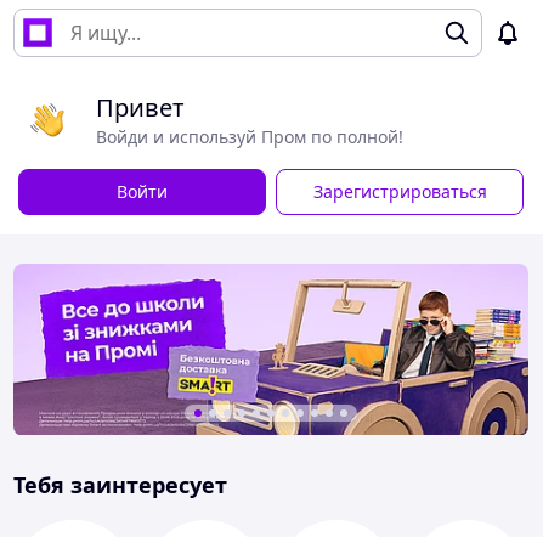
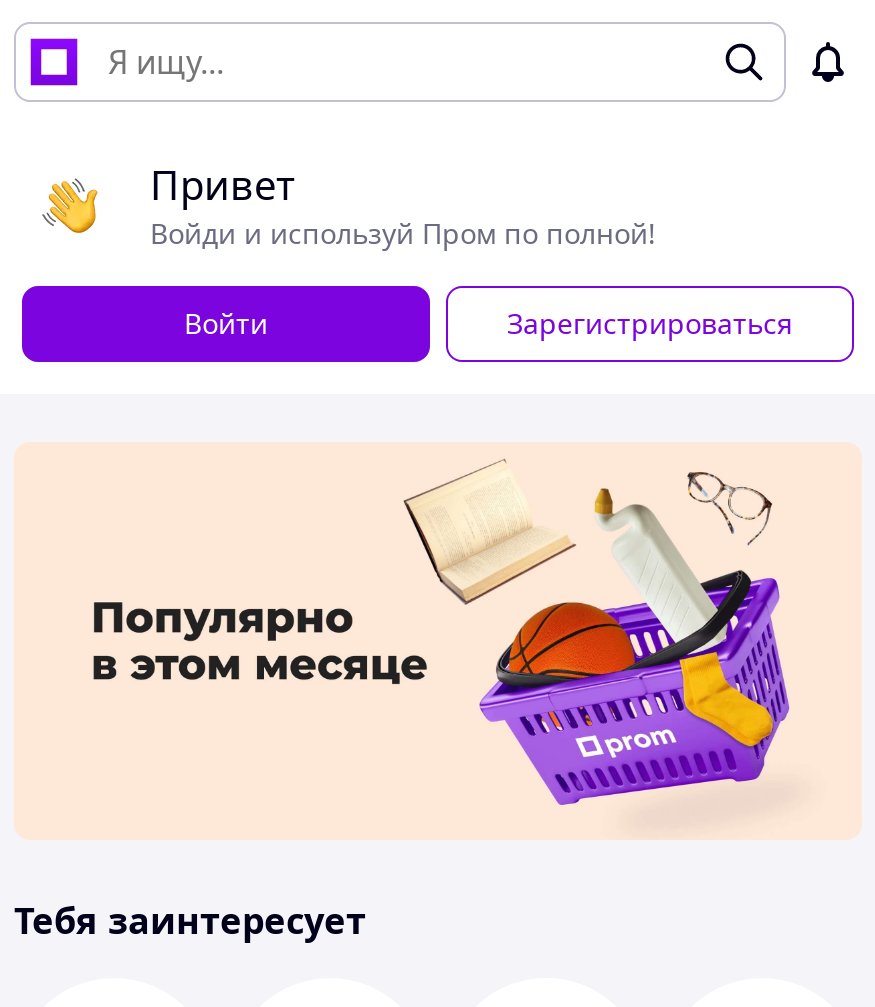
[12,264,530,436] [image] -> [16,444,860,838] [image]

